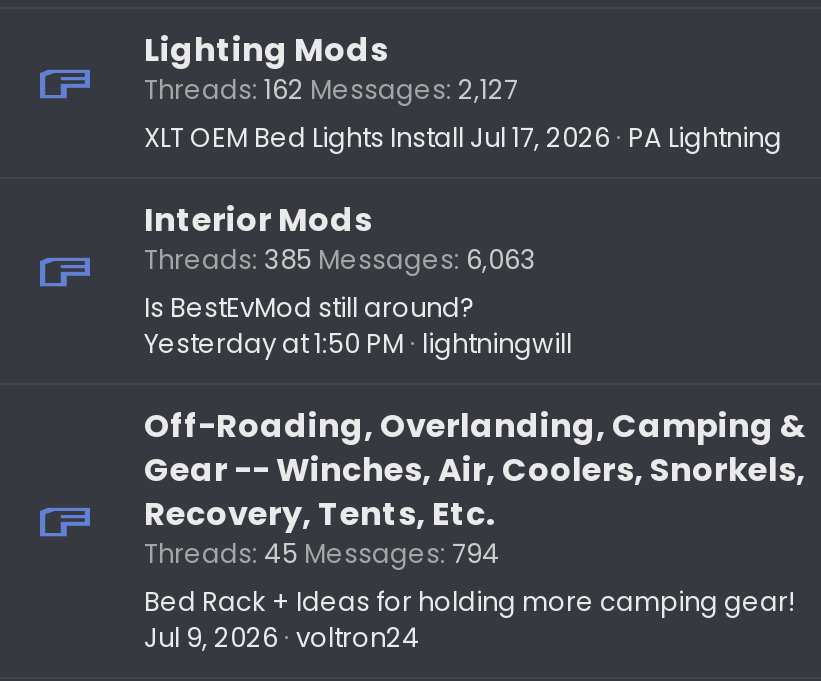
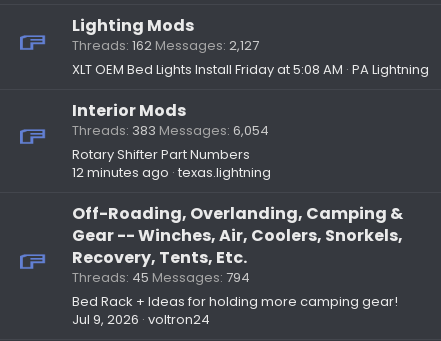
[144,119,782,157] XLT OEM Bed Lights Install Jul 17, 2026 PA Lightning -> [72,60,429,79] XLT OEM Bed Lights Install Friday at 5:08 AM PA Lightning
[144,241,572,363] Threads 385 Messages 6,063 | Is BestEvMod still around? | Yesterday at 1:50 PM lightningwill -> [72,121,271,182] Threads 383 Messages 6,054 | Rotary Shifter Part Numbers | 12 minutes ago texas.lightning

